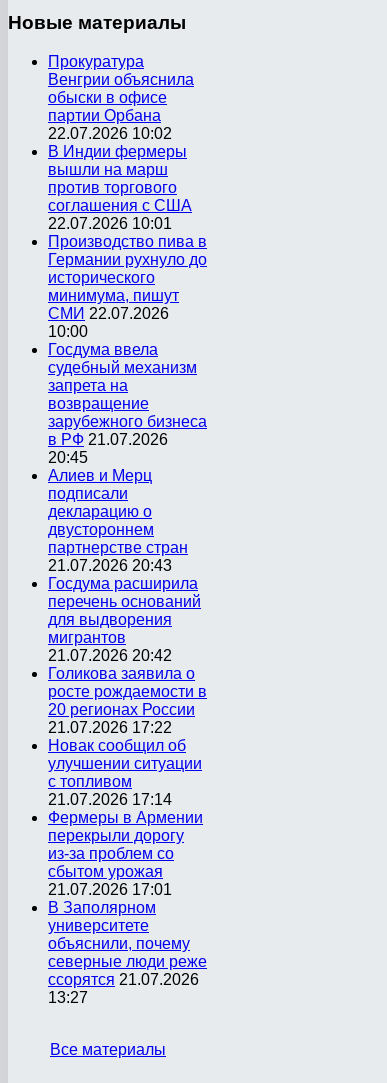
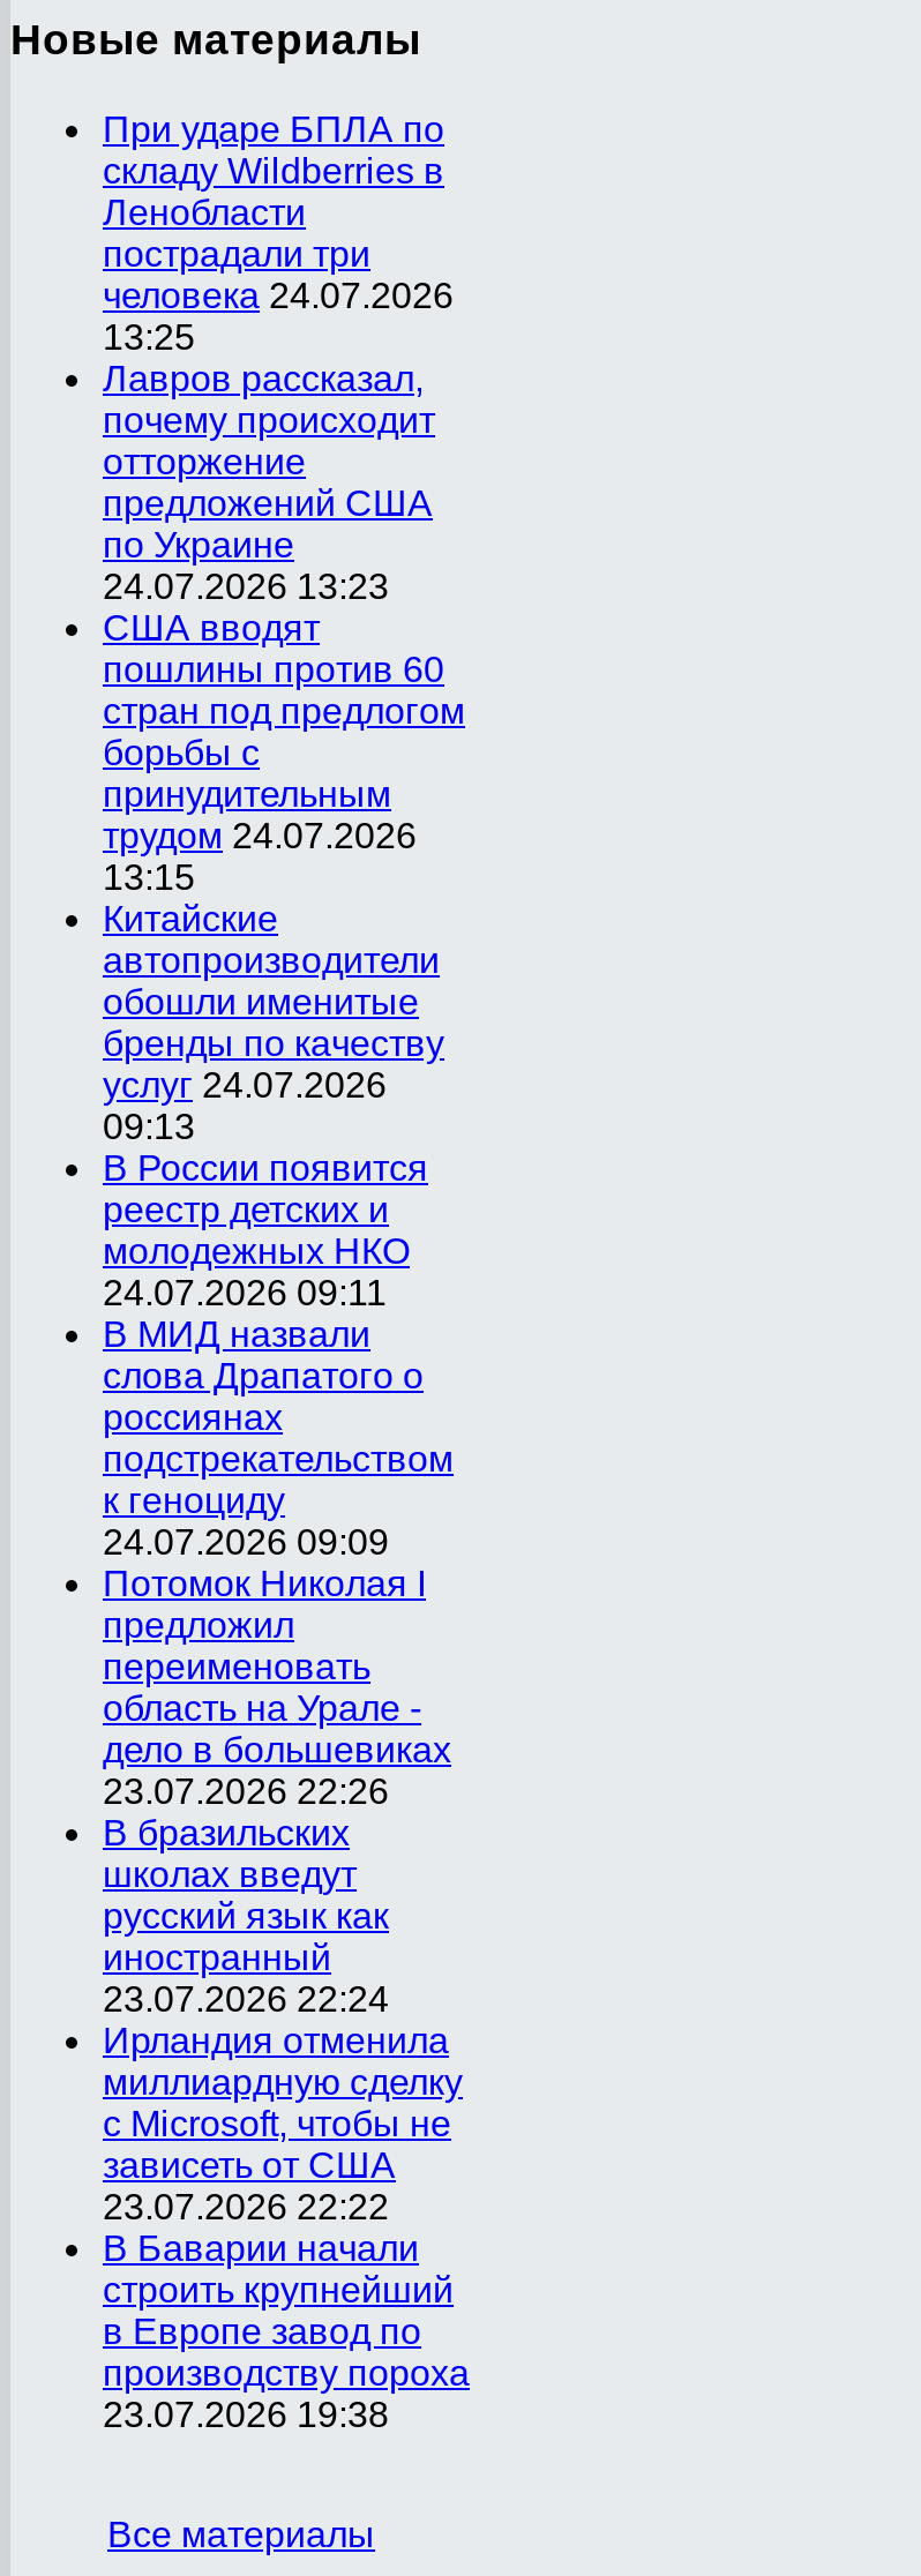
[48,53,207,1006] Прокуратура | Венгрии объяснила | обыски в офисе | партии Орбана | 22.07.2026 10:02 | В Индии фермеры | вышли на марш | против торгового | соглашения с США | 22.07.2026 10:01 | Производство пива в | Германии рухнуло до | исторического | минимума, пишут | СМИ 22.07.2026 | 10:00 | Госдума ввела | судебный механизм | запрета на | возвращение | зарубежного бизнеса | в РФ 21.07.2026 | 20:45 | Алиев и Мерц | подписали | декларацию о | двустороннем | партнерстве стран | 21.07.2026 20:43 | Госдума расширила | перечень оснований | для выдворения | мигрантов | 21.07.2026 20:42 | Голикова заявила о | росте рождаемости в | 20 регионах России | 21.07.2026 17:22 | Новак сообщил об | улучшении ситуации | с топливом | 21.07.2026 17:14 | Фермеры в Армении | перекрыли дорогу | из-за проблем со | сбытом урожая | 21.07.2026 17:01 | В Заполярном | университете | объяснили, почему | северные люди реже | ссорятся 21.07.2026 | 13:27 -> [103,109,470,2434] При ударе БПЛА по | складу Wildberries в | Ленобласти | пострадали три | человека 24.07.2026 | 13:25 | Лавров рассказал, | почему происходит | отторжение | предложений США | по Украине | 24.07.2026 13:23 | США вводят | пошлины против 60 | стран под предлогом | борьбы с | принудительным | трудом 24.07.2026 | 13:15 | Китайские | автопроизводители | обошли именитые | бренды по качеству | услуг 24.07.2026 | 09:13 | В России появится | реестр детских и | молодежных НКО | 24.07.2026 09:11 | В МИД назвали | слова Драпатого о | россиянах | подстрекательством | к геноциду | 24.07.2026 09:09 | Потомок Николая I | предложил | переименовать | область на Урале - | дело в большевиках | 23.07.2026 22:26 | В бразильских | школах введут | русский язык как | иностранный | 23.07.2026 22:24 | Ирландия отменила | миллиардную сделку | с Microsoft, чтобы не | зависеть от США | 23.07.2026 22:22 | В Баварии начали | строить крупнейший | в Европе завод по | производству пороха | 23.07.2026 19:38

